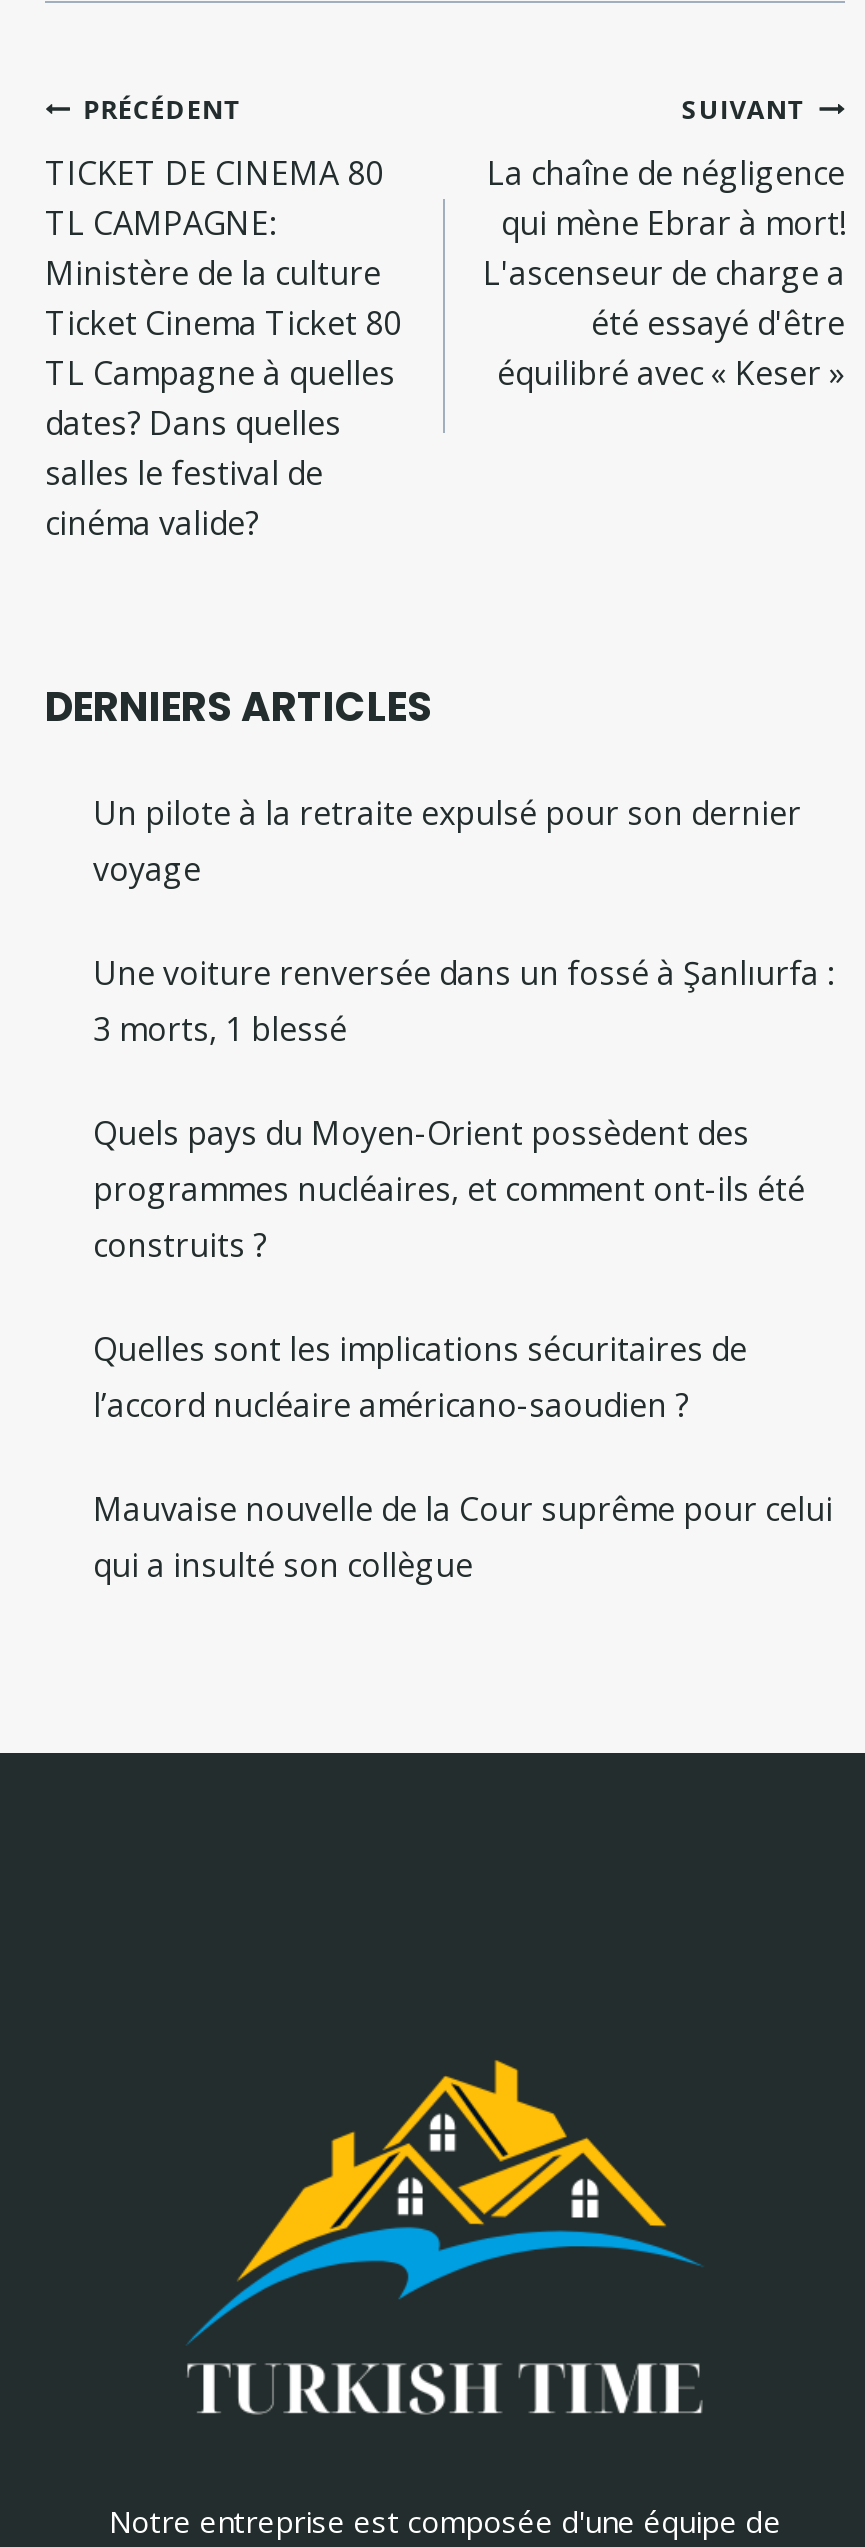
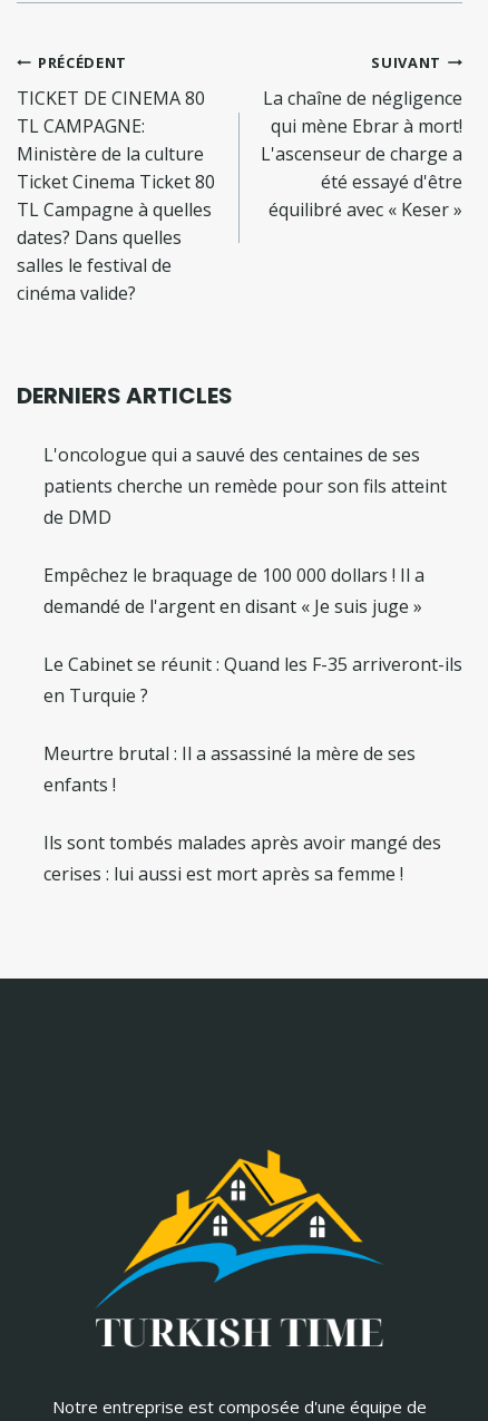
[93,791,801,891] Un pilote à la retraite expulsé pour son dernier | voyage -> [43,442,447,529] L'oncologue qui a sauvé des centaines de ses | patients cherche un remède pour son fils atteint | de DMD
[93,951,833,1051] Une voiture renversée dans un fossé à Şanlıurfa : | 3 morts, 1 blessé -> [43,563,424,618] Empêchez le braquage de 100 000 dollars ! Il a | demandé de l'argent en disant « Je suis juge »
[93,1111,805,1267] Quels pays du Moyen-Orient possèdent des | programmes nucléaires, et comment ont-ils été | construits ? -> [43,652,462,707] Le Cabinet se réunit : Quand les F-35 arriveront-ils | en Turquie ?
[93,1327,747,1427] Quelles sont les implications sécuritaires de | l’accord nucléaire américano-saoudien ? -> [43,741,416,797] Meurtre brutal : Il a assassiné la mère de ses | enfants !
[93,1487,833,1587] Mauvaise nouvelle de la Cour suprême pour celui | qui a insulté son collègue -> [43,830,441,886] Ils sont tombés malades après avoir mangé des | cerises : lui aussi est mort après sa femme !

